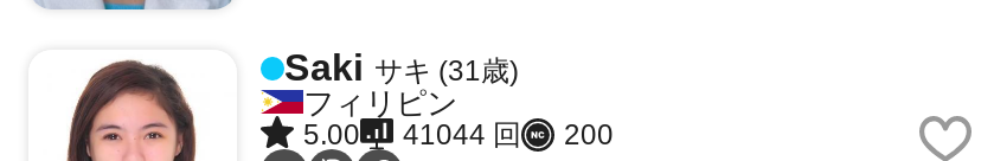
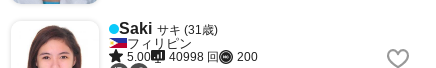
[303,120,614,153] 5.00 41044 回 200 -> [127,50,258,64] 5.00 40998 回 200

